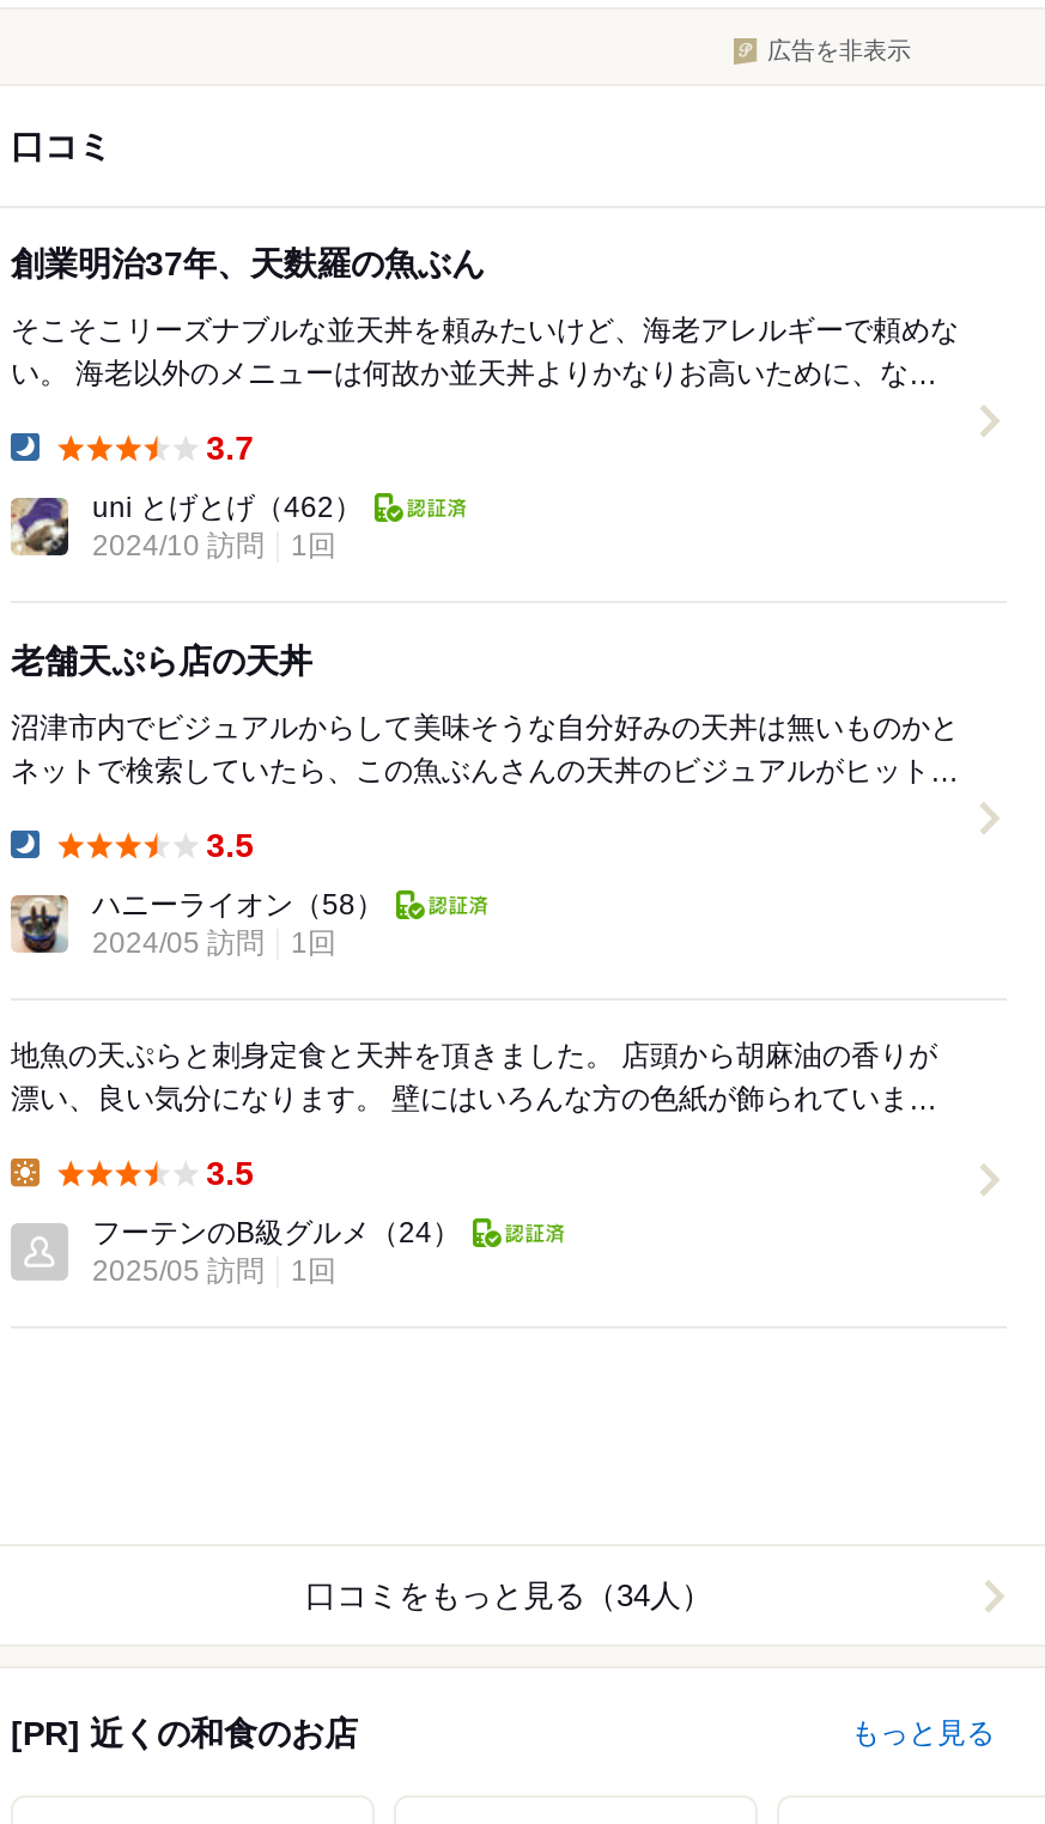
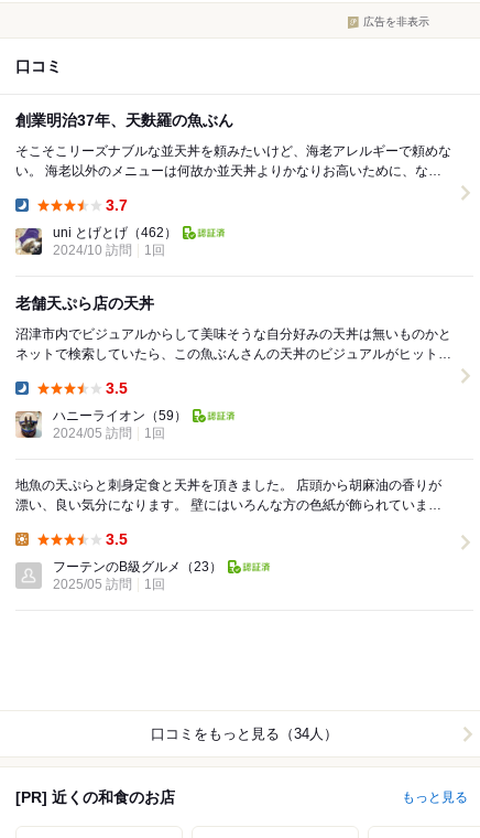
[92,889,384,922] ハニーライオン（58） -> [53,408,187,424] ハニーライオン（59）
[92,1217,461,1250] フーテンのB級グルメ（24） -> [53,559,222,575] フーテンのB級グルメ（23）

